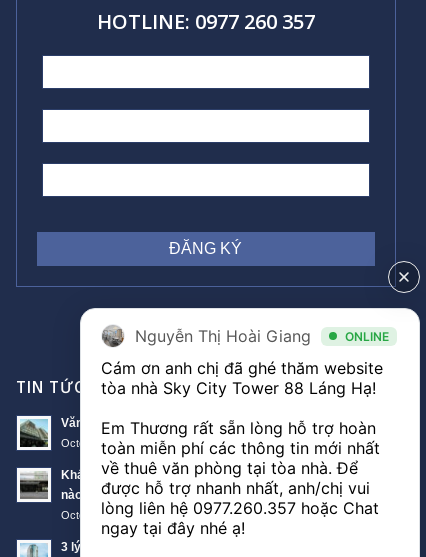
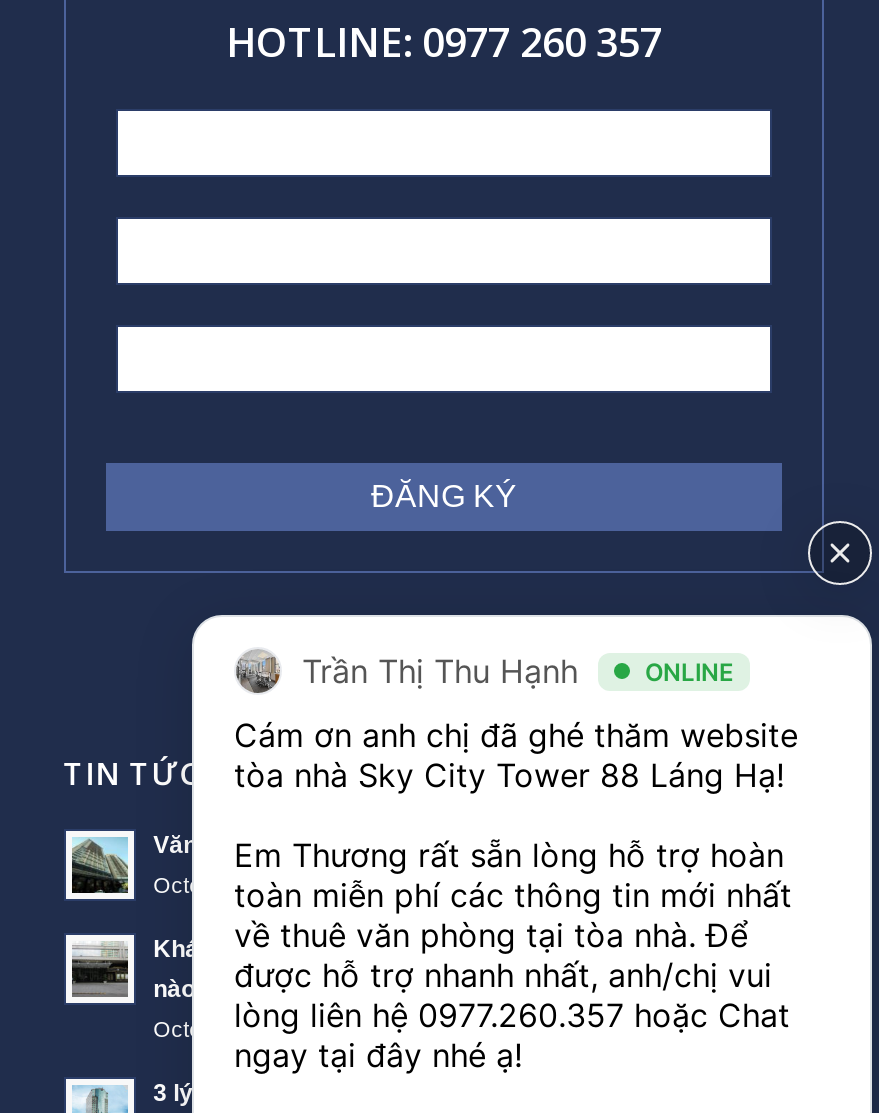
[135,326,311,346] Nguyễn Thị Hoài Giang -> [302,651,578,691] Trần Thị Thu Hạnh

